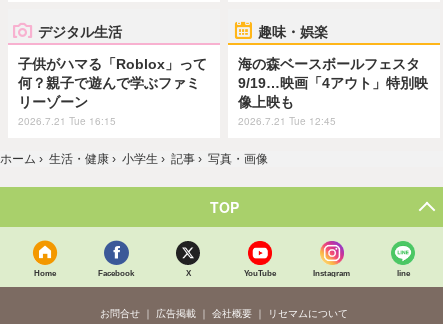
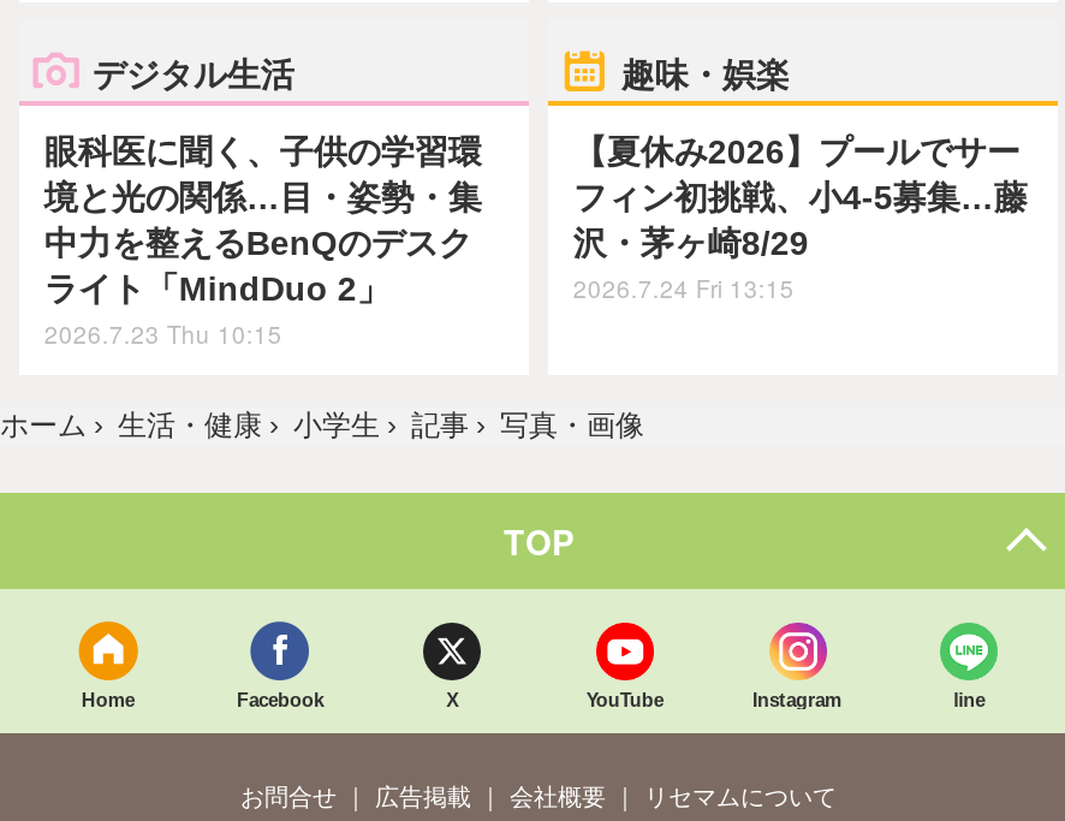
[18,56,207,128] 子供がハマる「Roblox」って | 何？親子で遊んで学ぶファミ | リーゾーン | 2026.7.21 Tue 16:15 -> [44,132,482,351] 眼科医に聞く、子供の学習環 | 境と光の関係…目・姿勢・集 | 中力を整えるBenQのデスク | ライト「MindDuo 2」 | 2026.7.23 Thu 10:15
[238,56,428,128] 海の森ベースボールフェスタ | 9/19…映画「4アウト」特別映 | 像上映も | 2026.7.21 Tue 12:45 -> [573,132,1027,305] 【夏休み2026】プールでサー | フィン初挑戦、小4-5募集…藤 | 沢・茅ヶ崎8/29 | 2026.7.24 Fri 13:15

